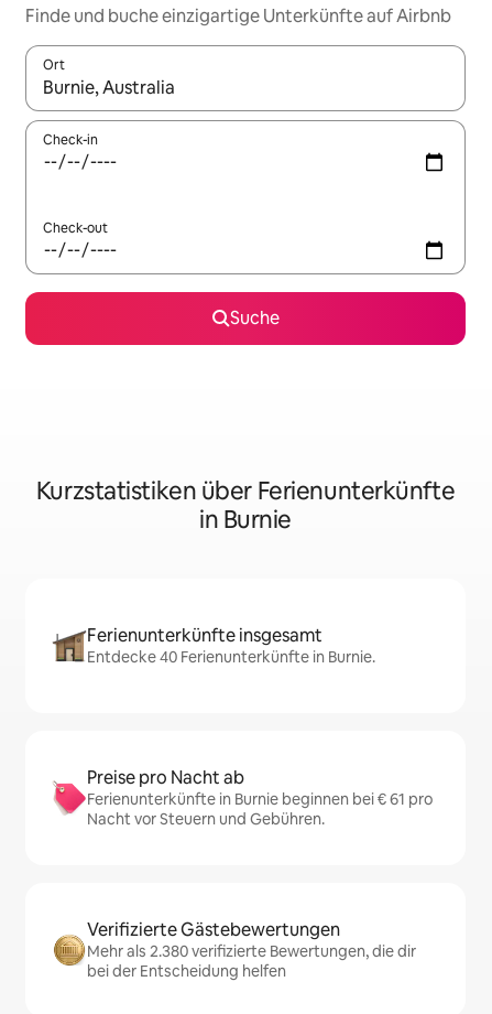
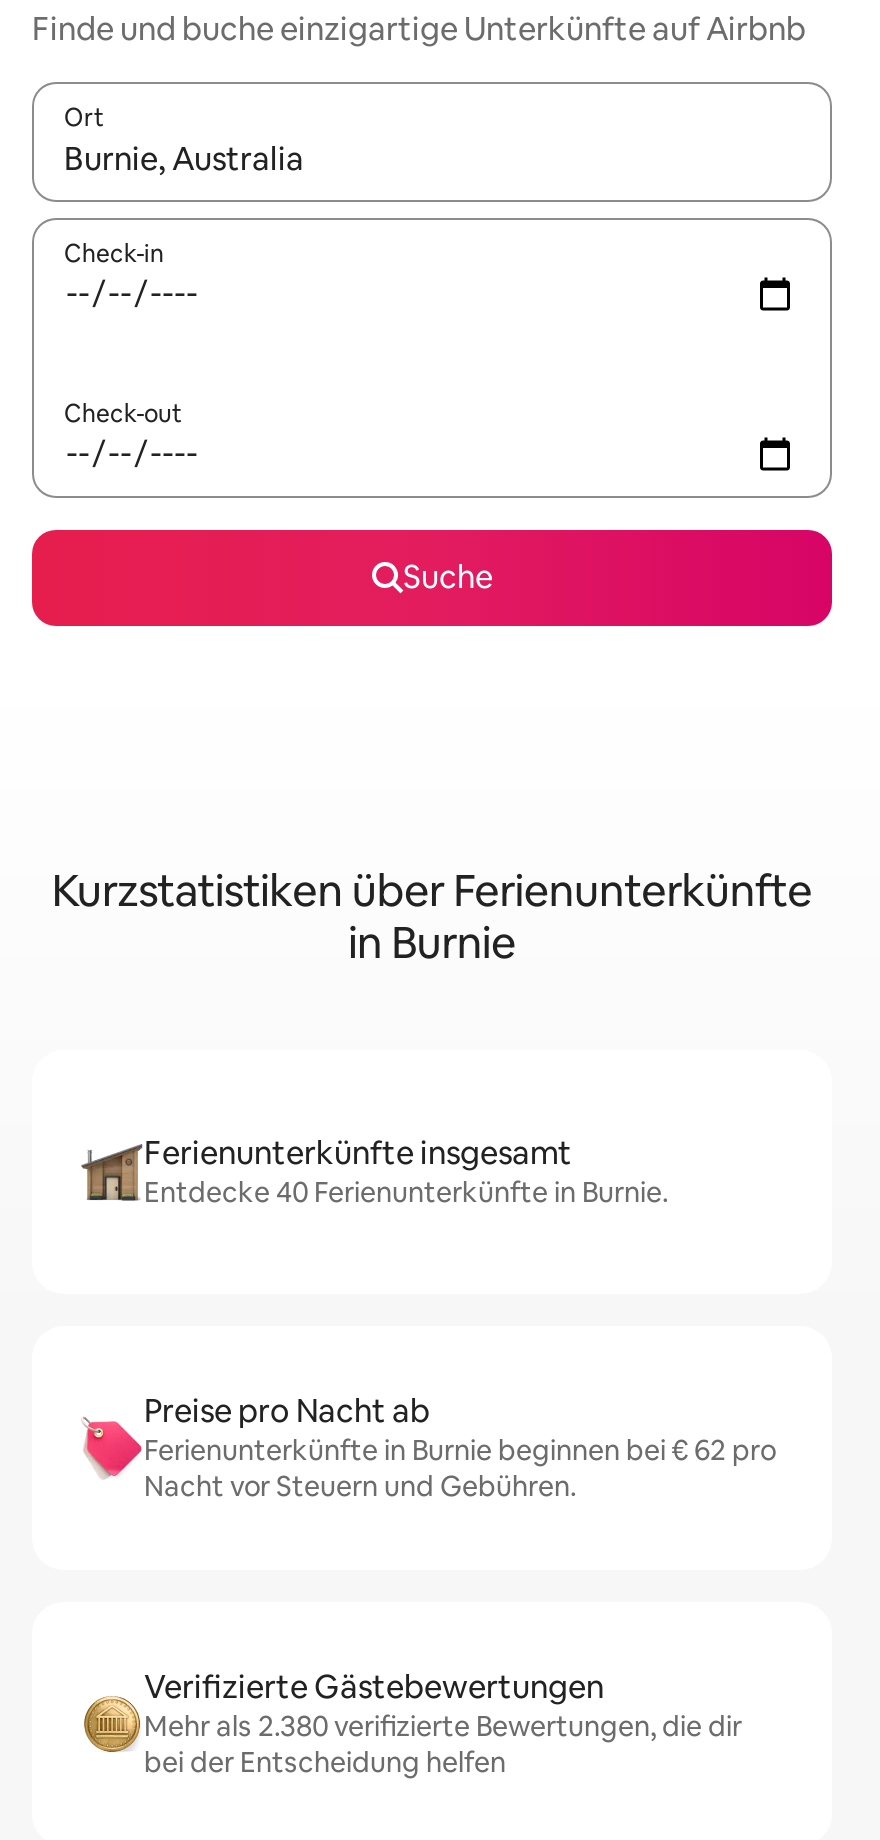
[87,789,433,809] Ferienunterkünfte in Burnie beginnen bei € 61 pro -> [144,1432,776,1468] Ferienunterkünfte in Burnie beginnen bei € 62 pro

